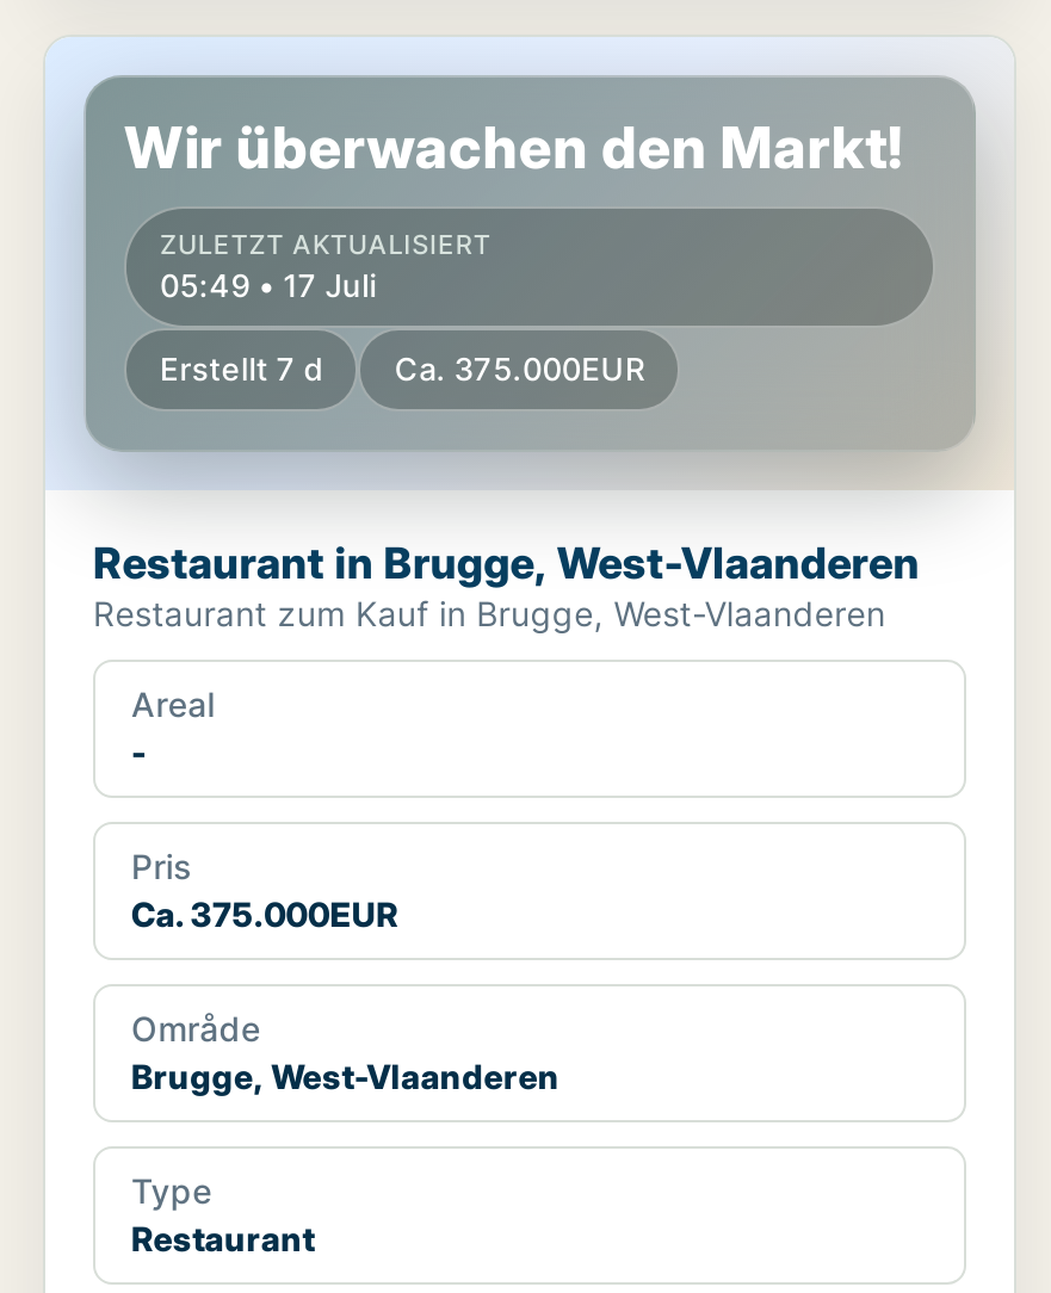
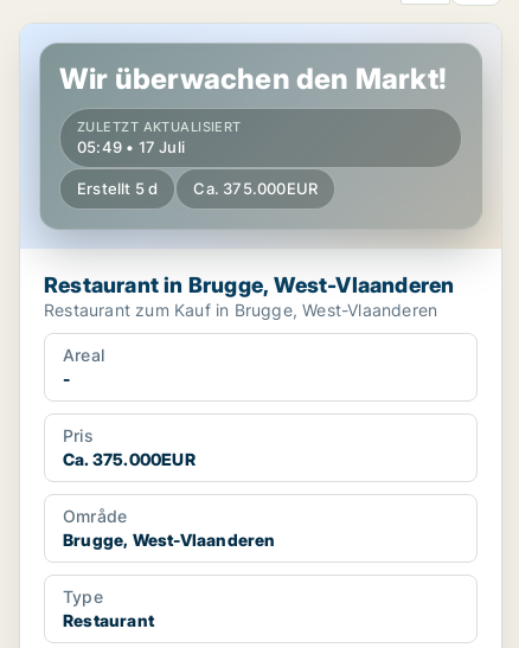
[160,350,645,388] Erstellt 7 d Ca. 375.000EUR -> [77,179,318,198] Erstellt 5 d Ca. 375.000EUR

